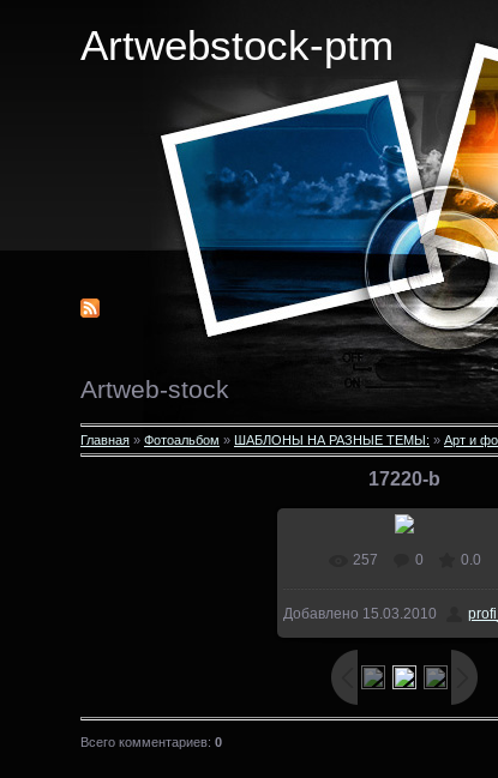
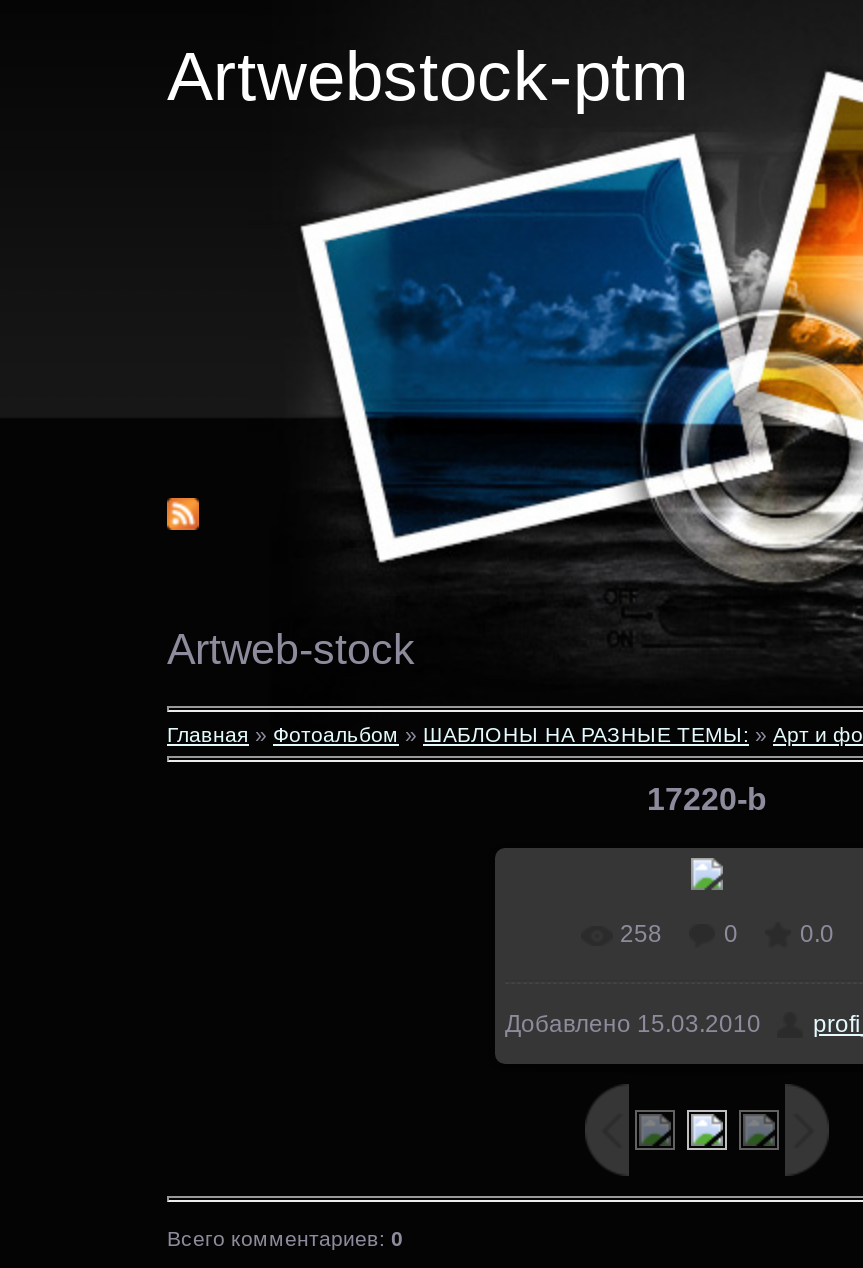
[352,552,377,568] 257 -> [620,920,662,948] 258

